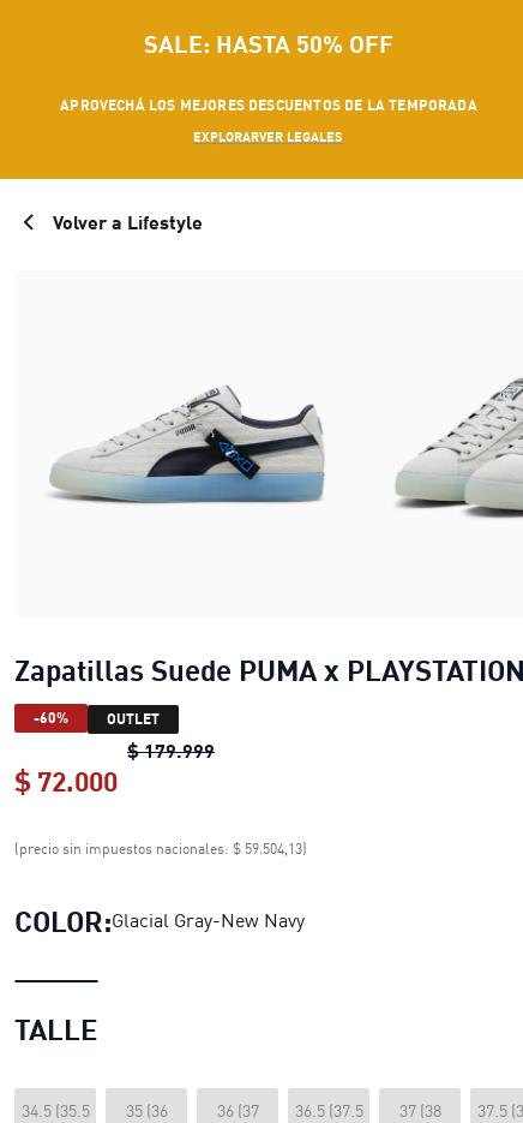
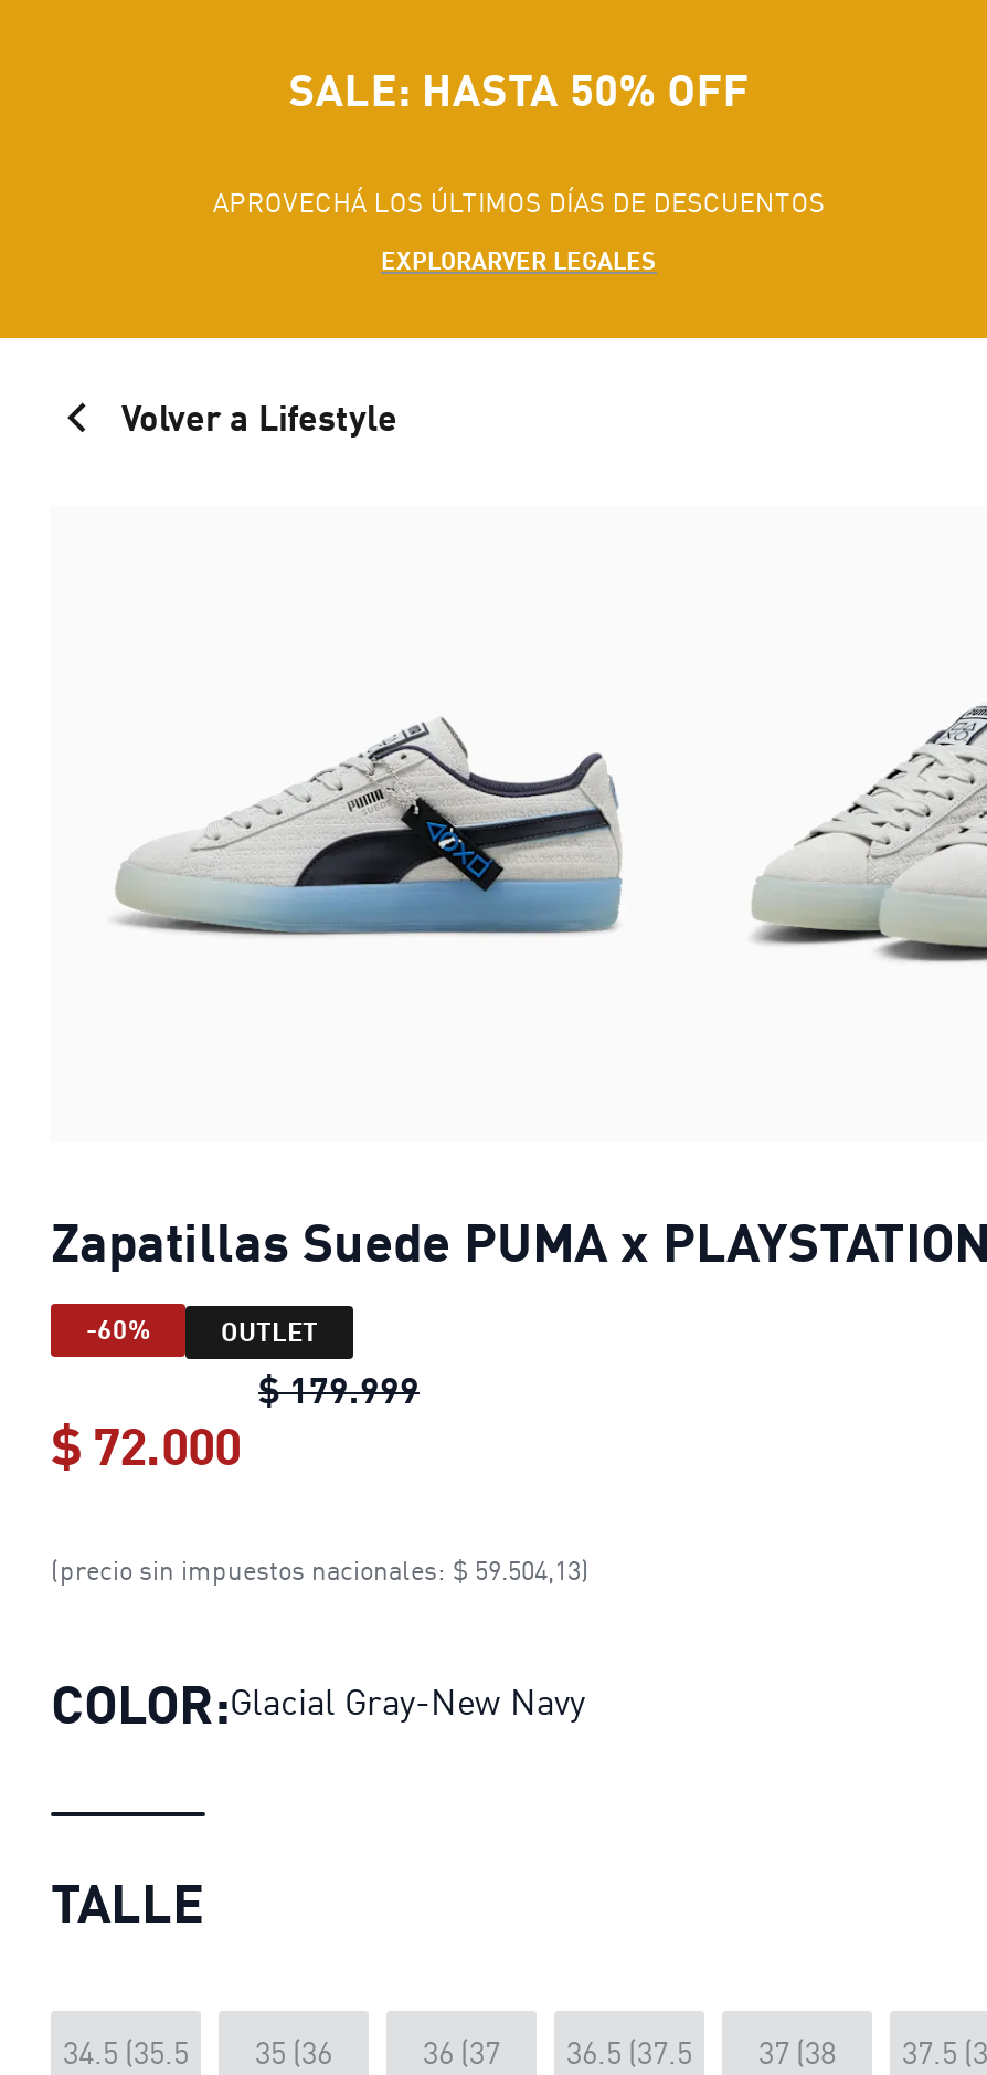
[60,96,477,114] APROVECHÁ LOS MEJORES DESCUENTOS DE LA TEMPORADA -> [213,186,825,219] APROVECHÁ LOS ÚLTIMOS DÍAS DE DESCUENTOS

